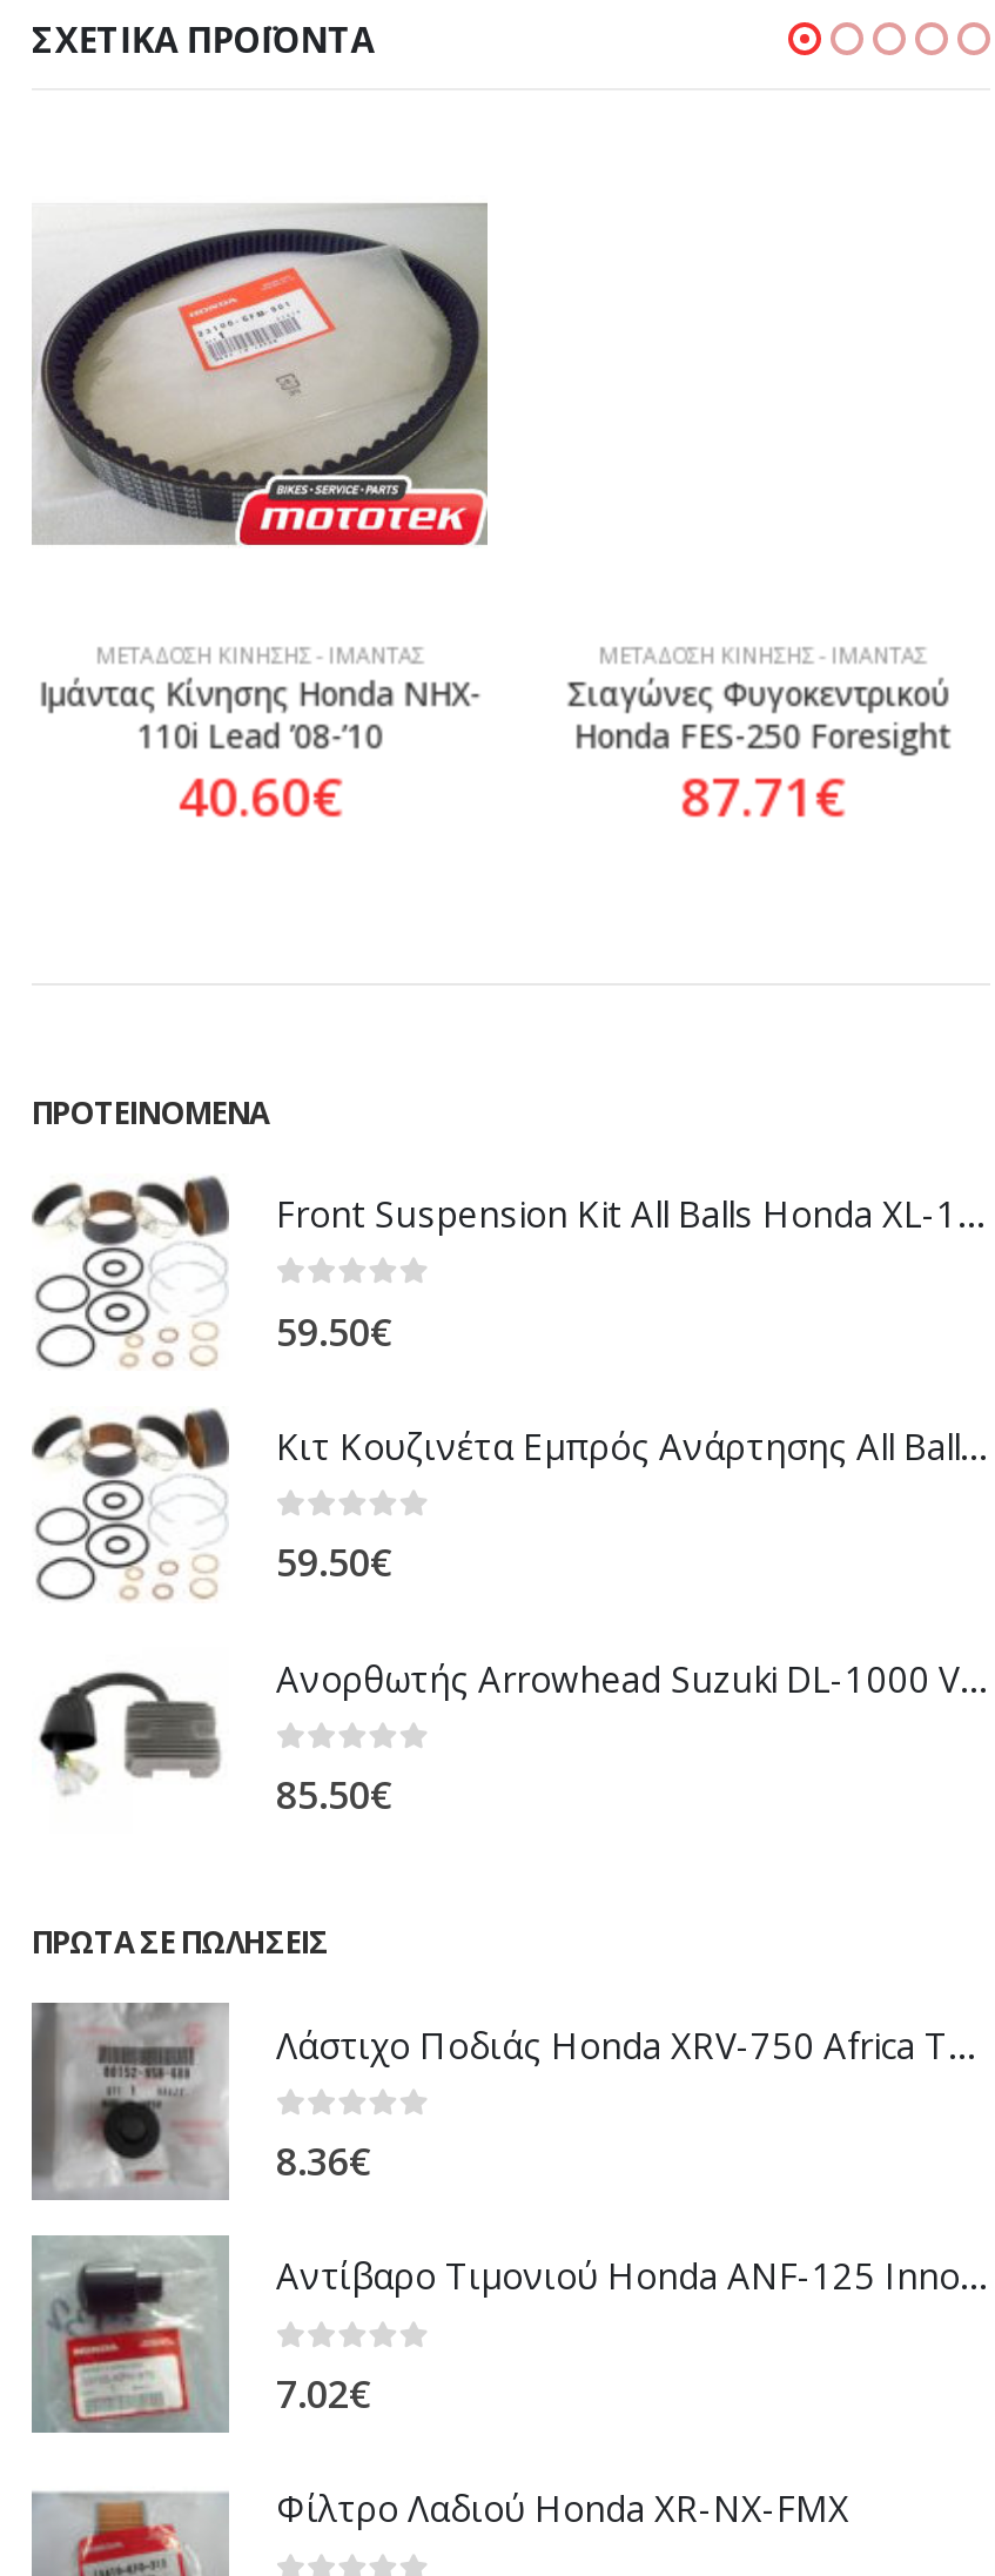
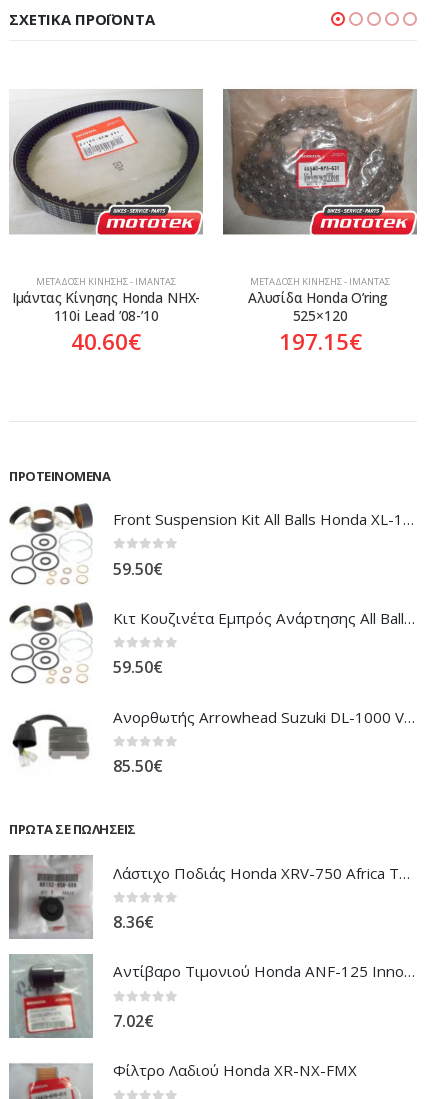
none -> [222,88,418,236] [image]
[566,670,958,834] Σιαγώνες Φυγοκεντρικού | Honda FES-250 Foresight | 87.71€ -> [248,288,392,357] Αλυσίδα Honda O’ring | 525×120 | 197.15€

